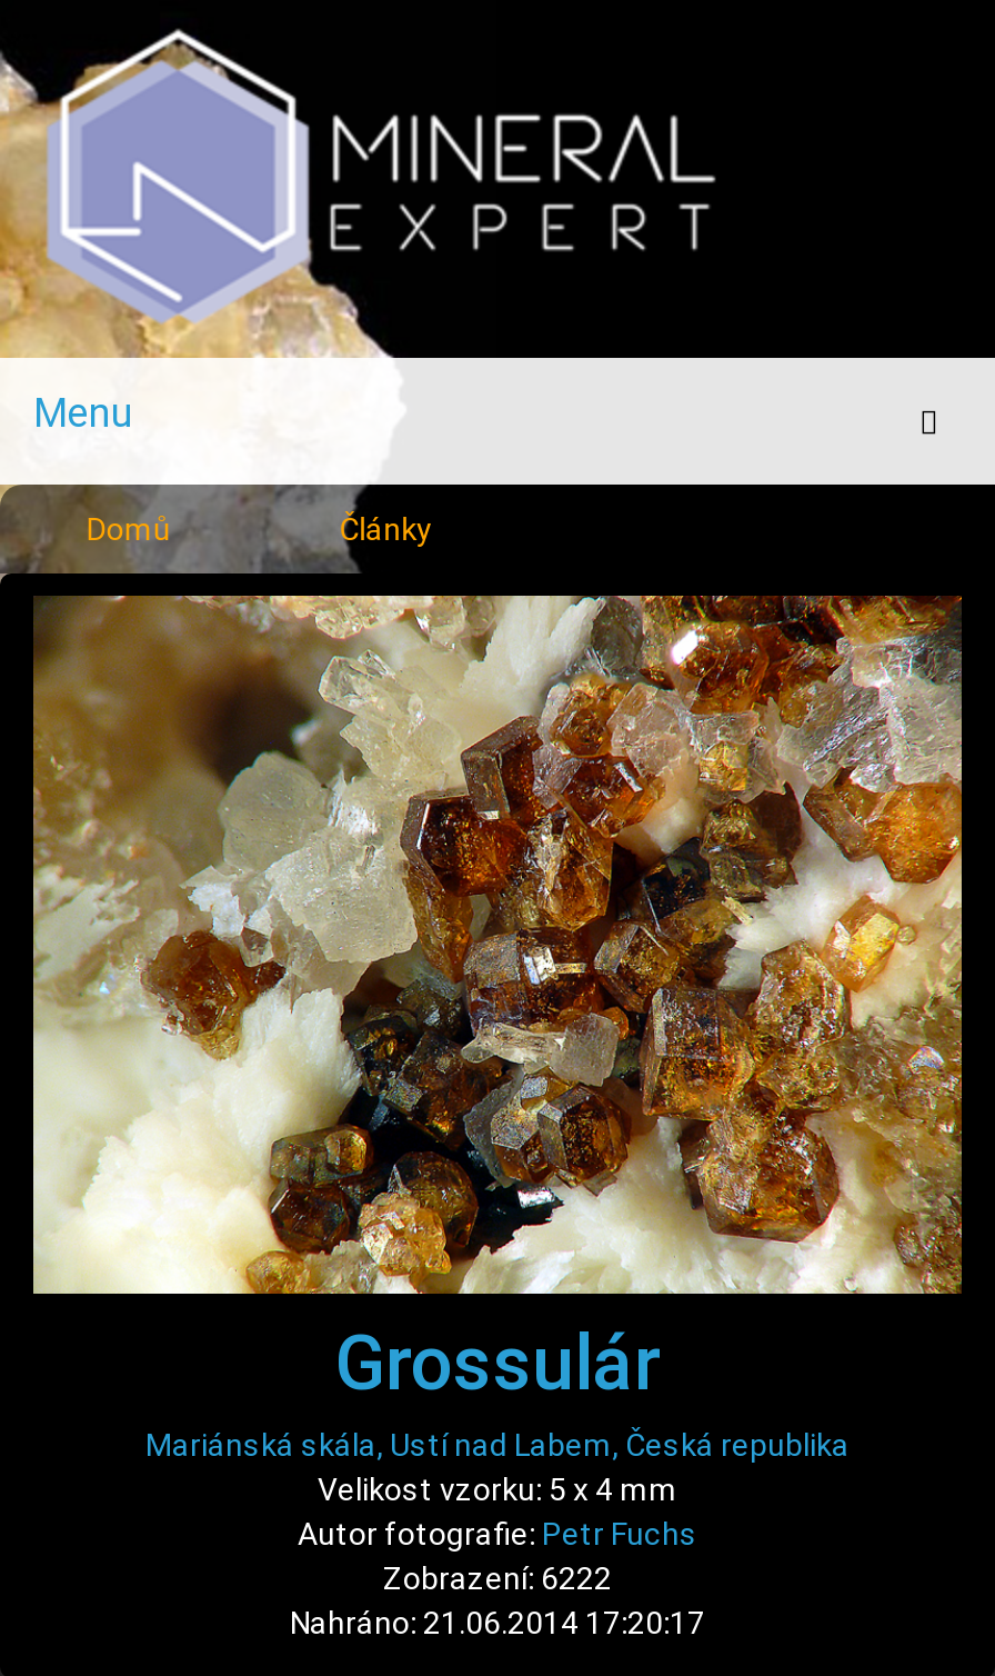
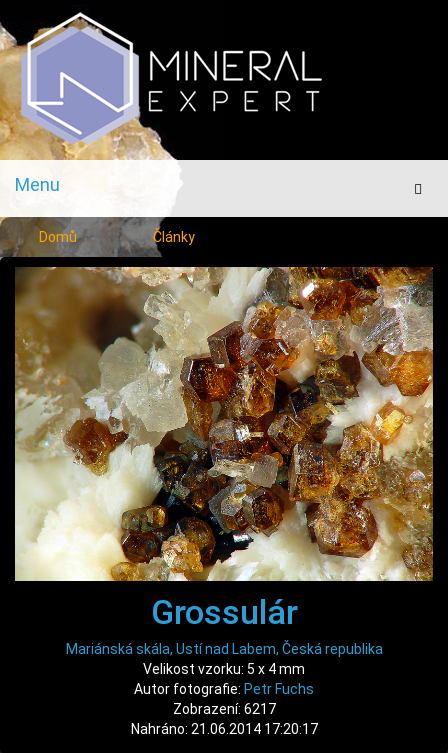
[383,1559,612,1595] Zobrazení: 6222 -> [172,700,275,716] Zobrazení: 6217

